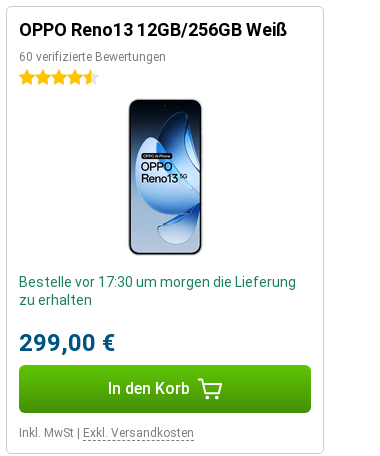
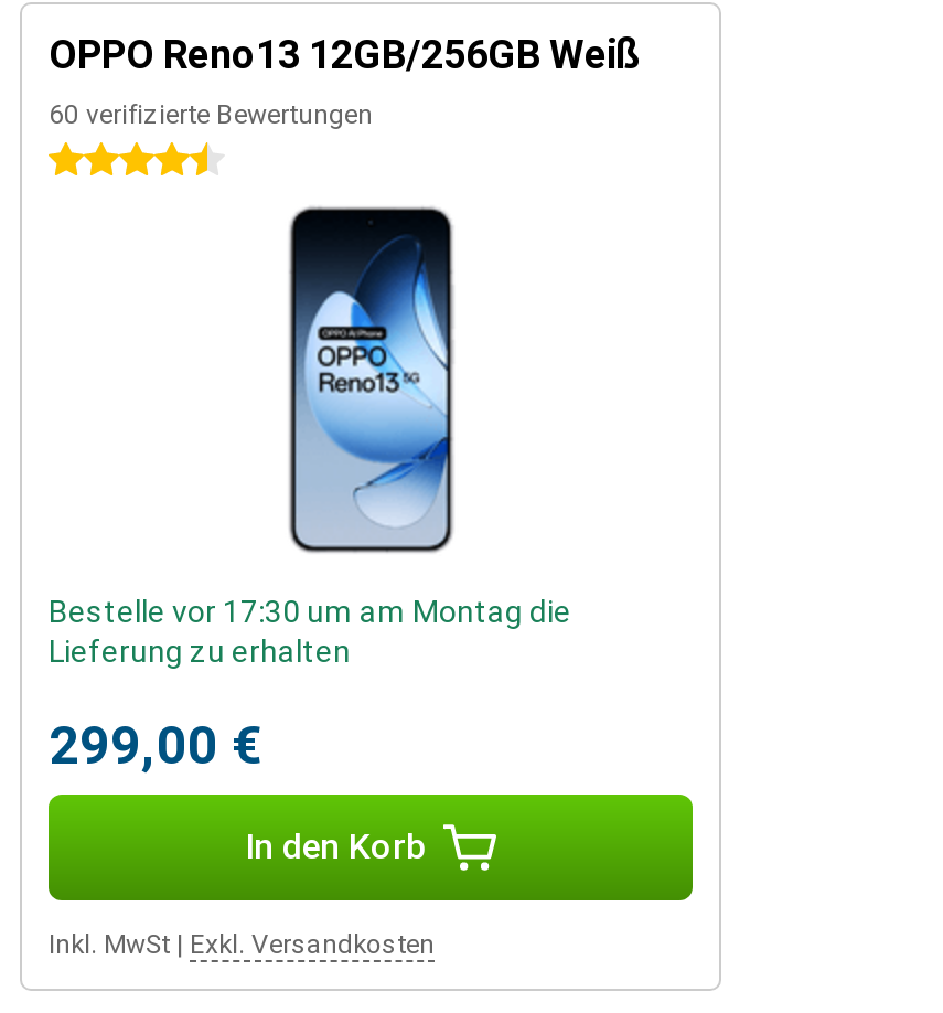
[19,274,296,308] Bestelle vor 17:30 um morgen die Lieferung | zu erhalten -> [49,594,571,669] Bestelle vor 17:30 um am Montag die | Lieferung zu erhalten

